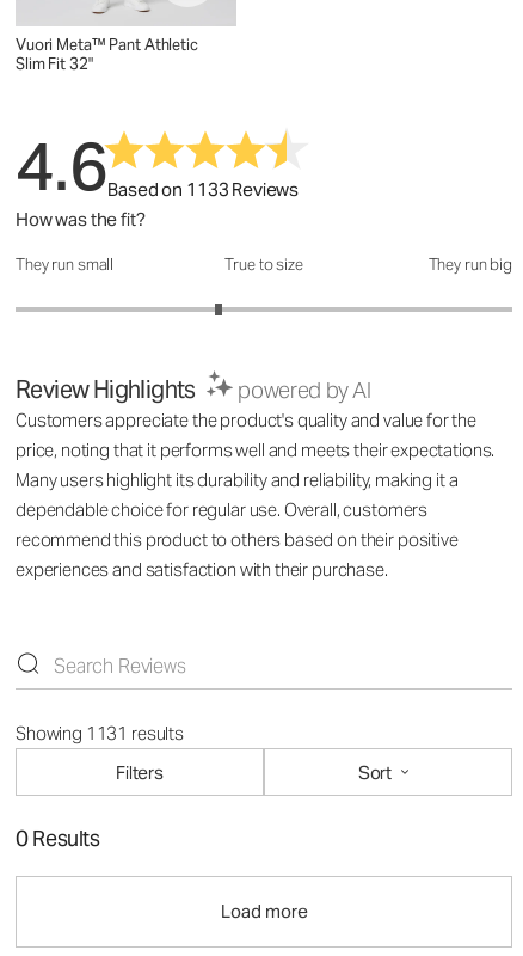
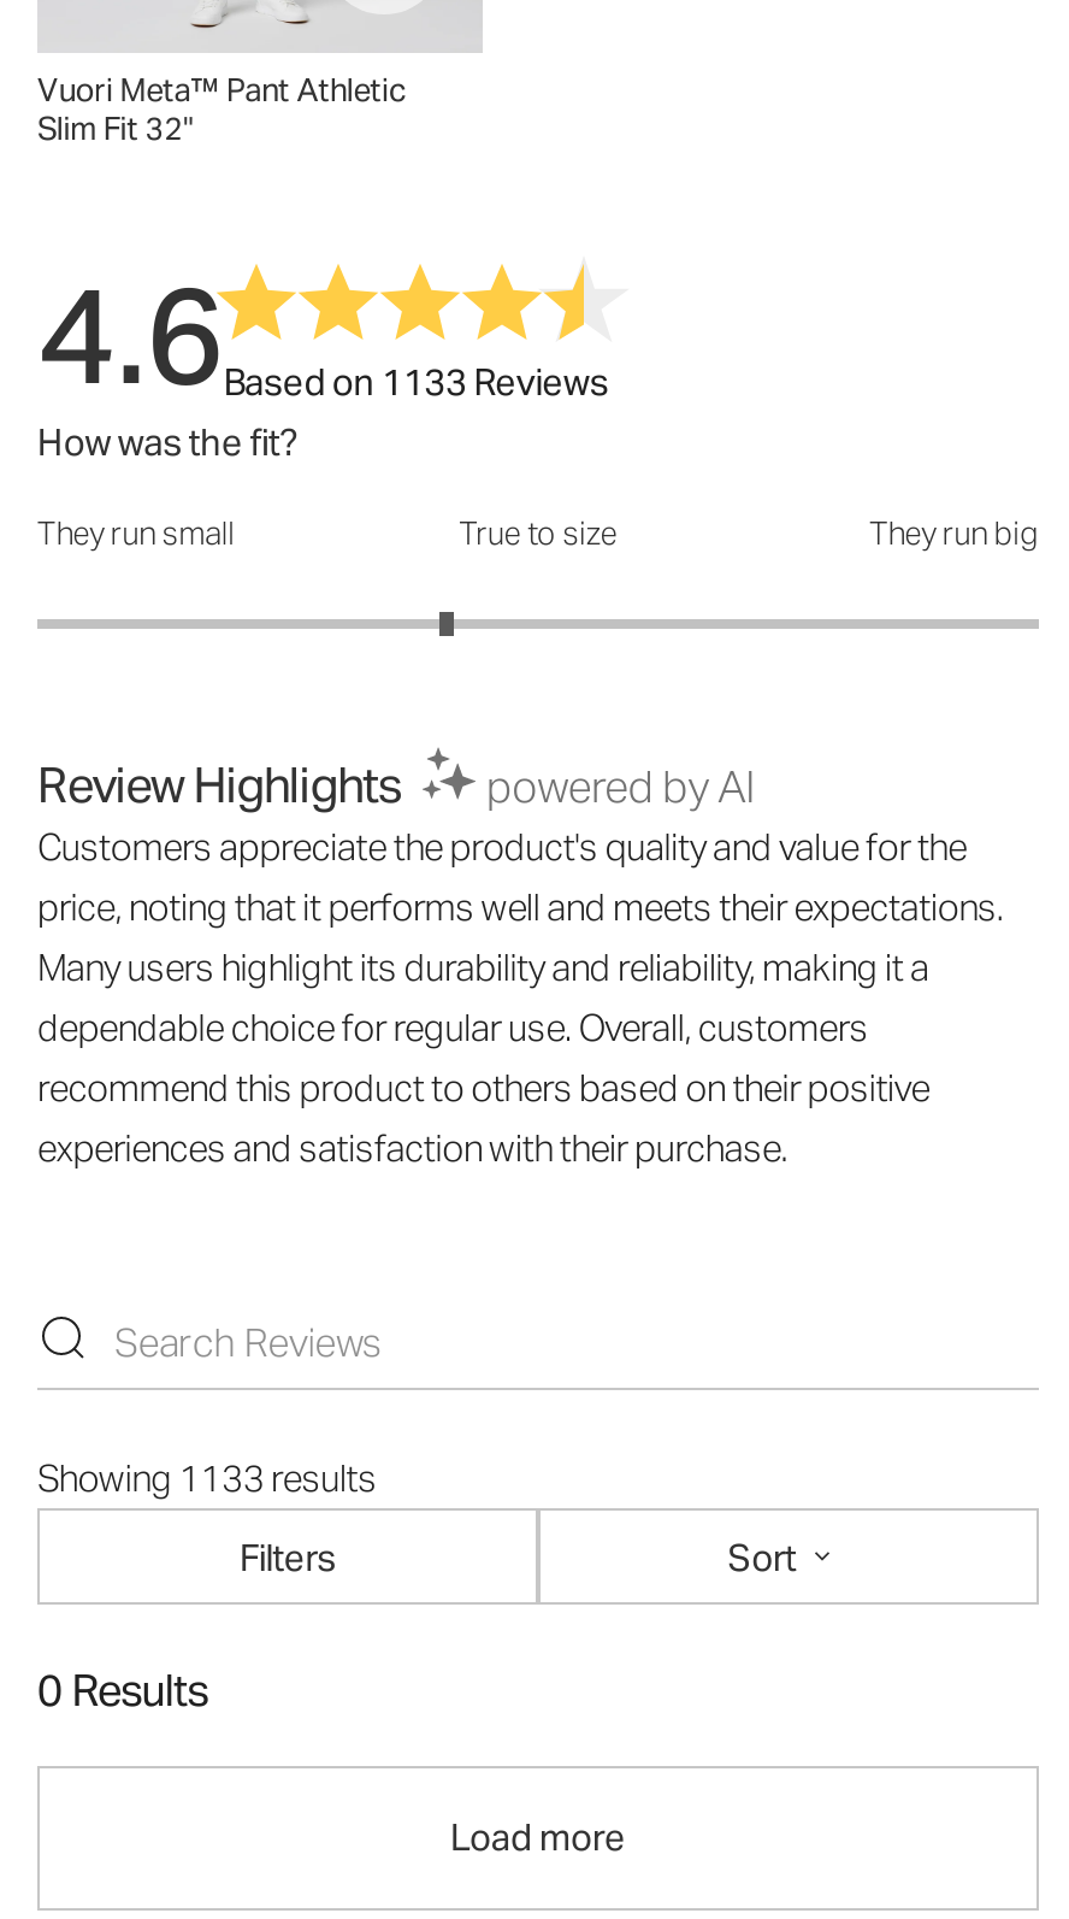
[16,722,184,745] Showing 1131 results -> [37,1455,377,1501] Showing 1133 results

